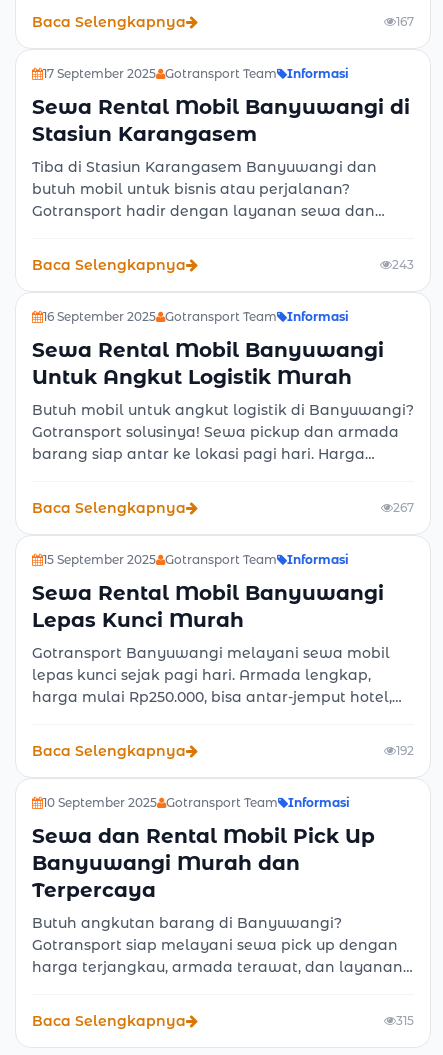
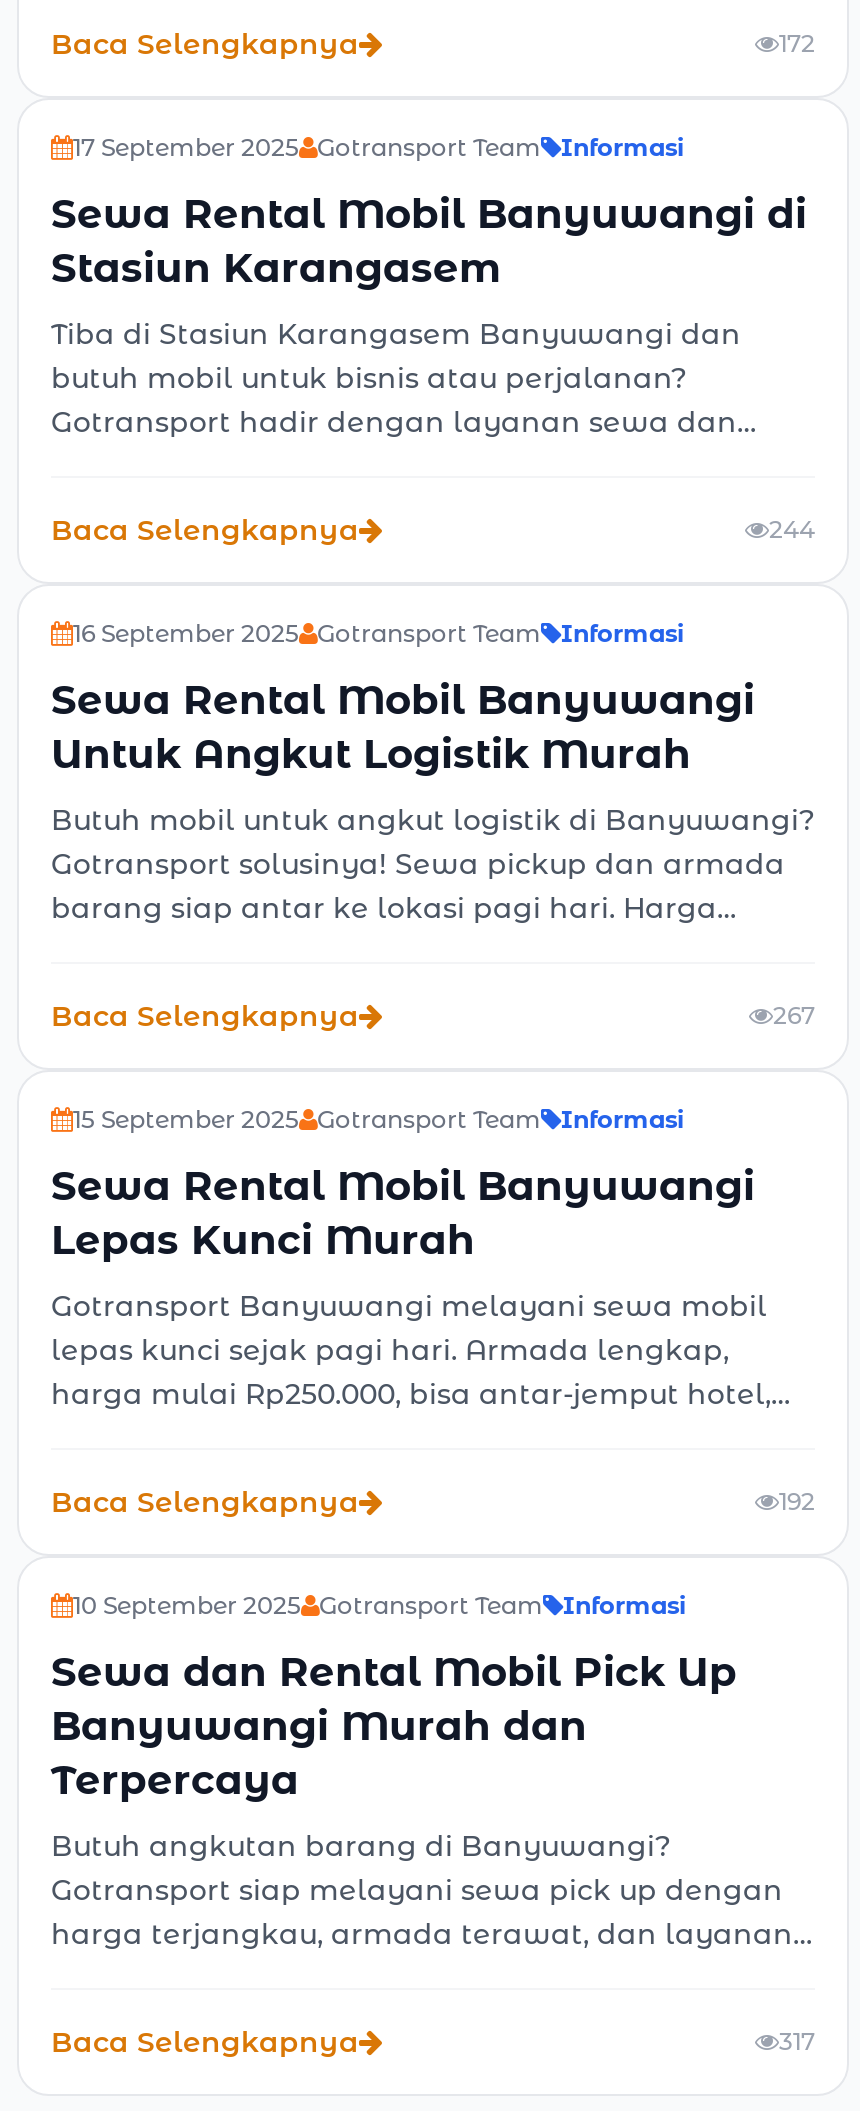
[396,14,414,29] 167 -> [779,28,815,58] 172
[392,257,414,272] 243 -> [769,514,815,544] 244
[396,1013,414,1028] 315 -> [779,2026,815,2056] 317

